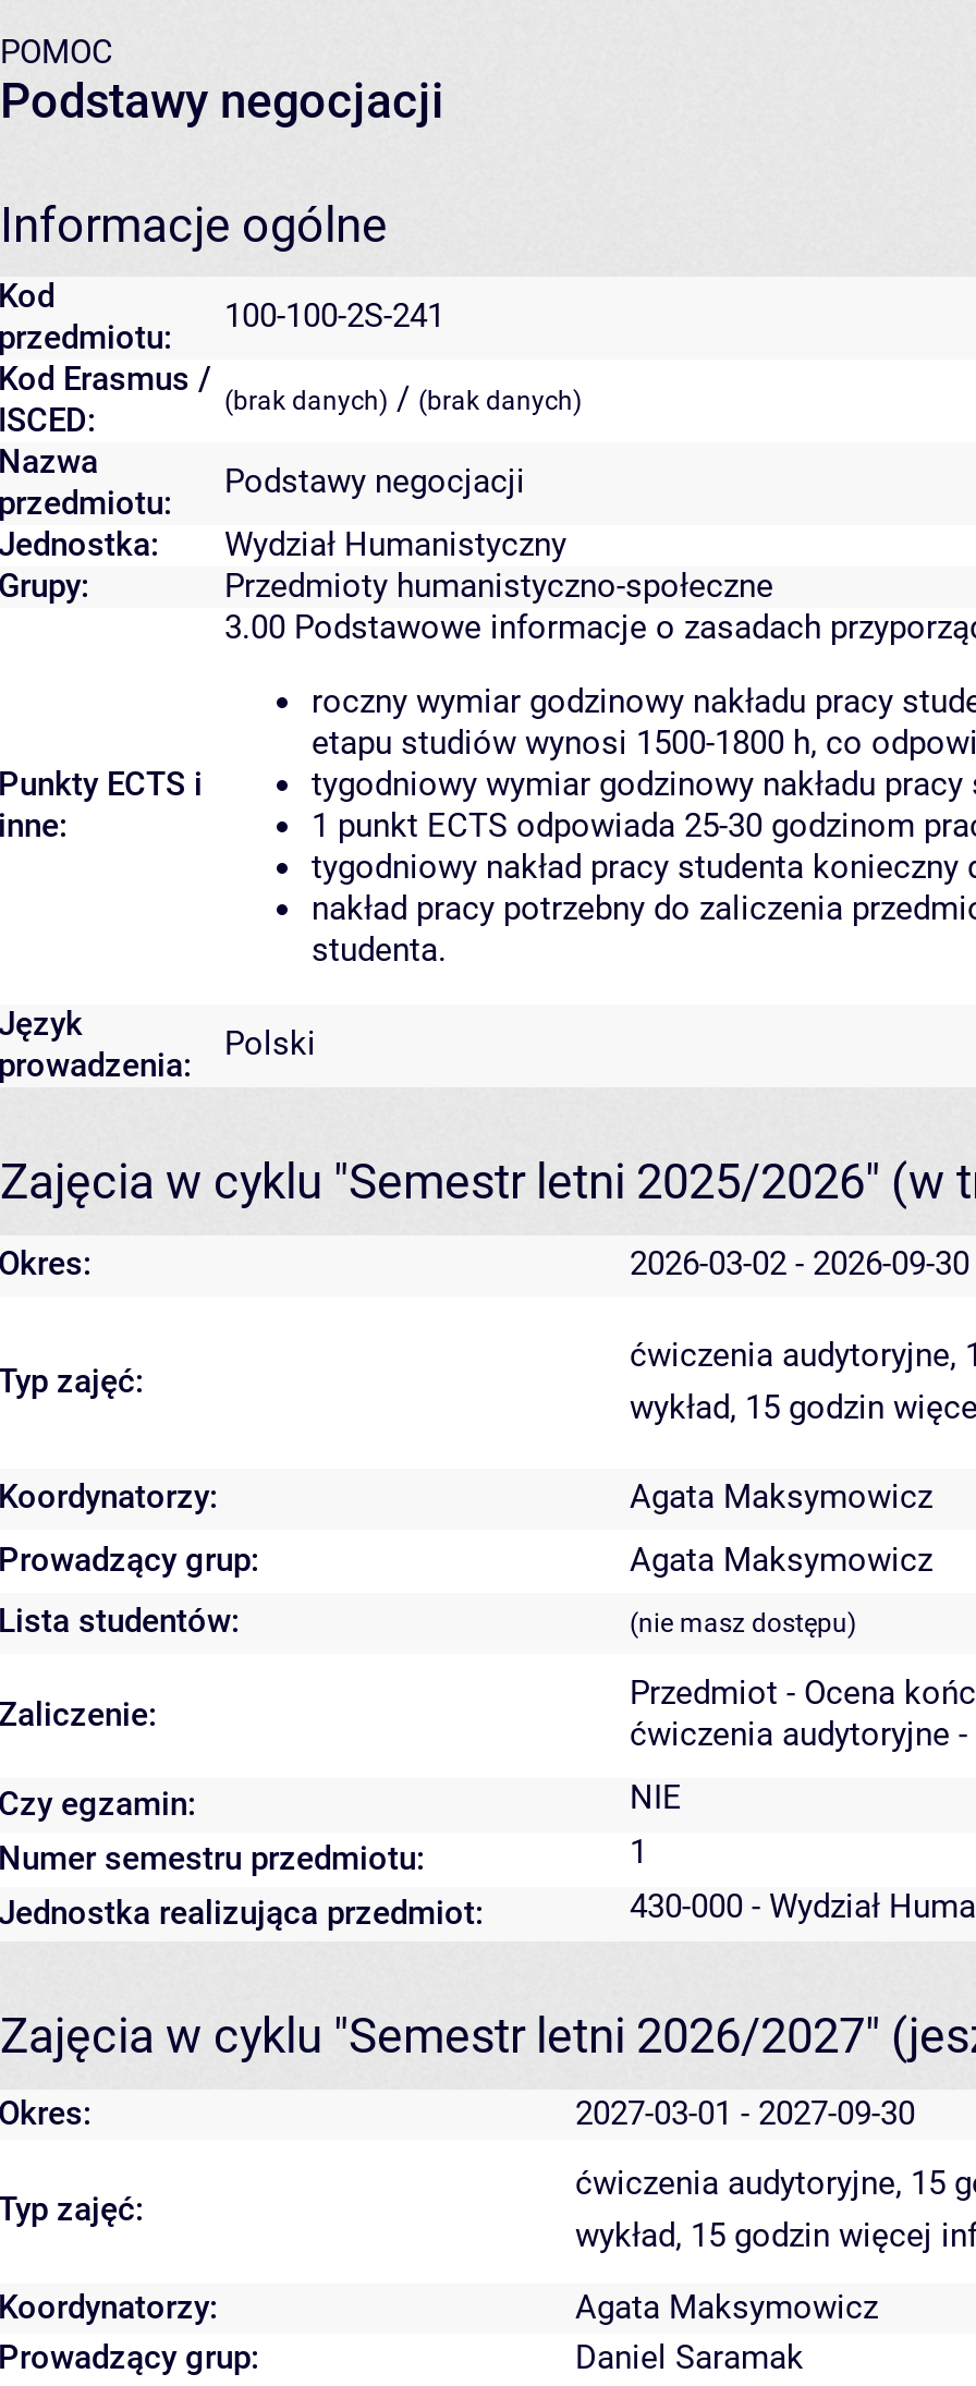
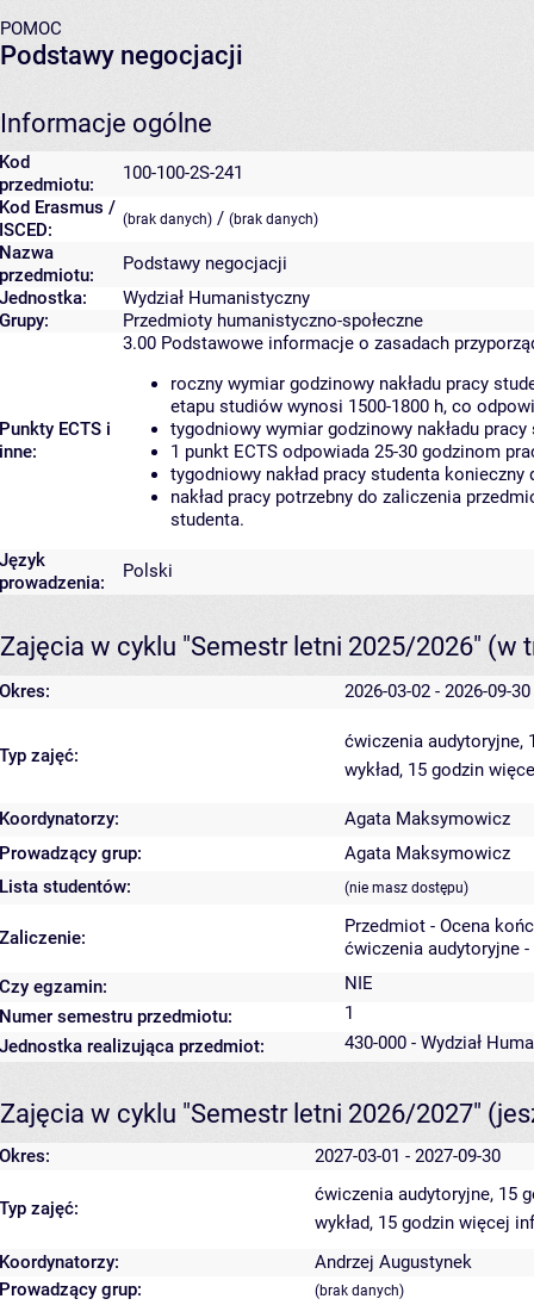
[575,2288,878,2327] Agata Maksymowicz -> [315,1251,472,1273] Andrzej Augustynek
[575,2338,804,2378] Daniel Saramak -> [315,1282,404,1299] (brak danych)

